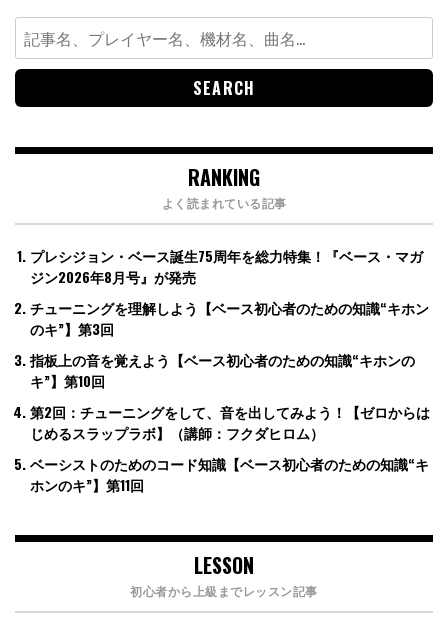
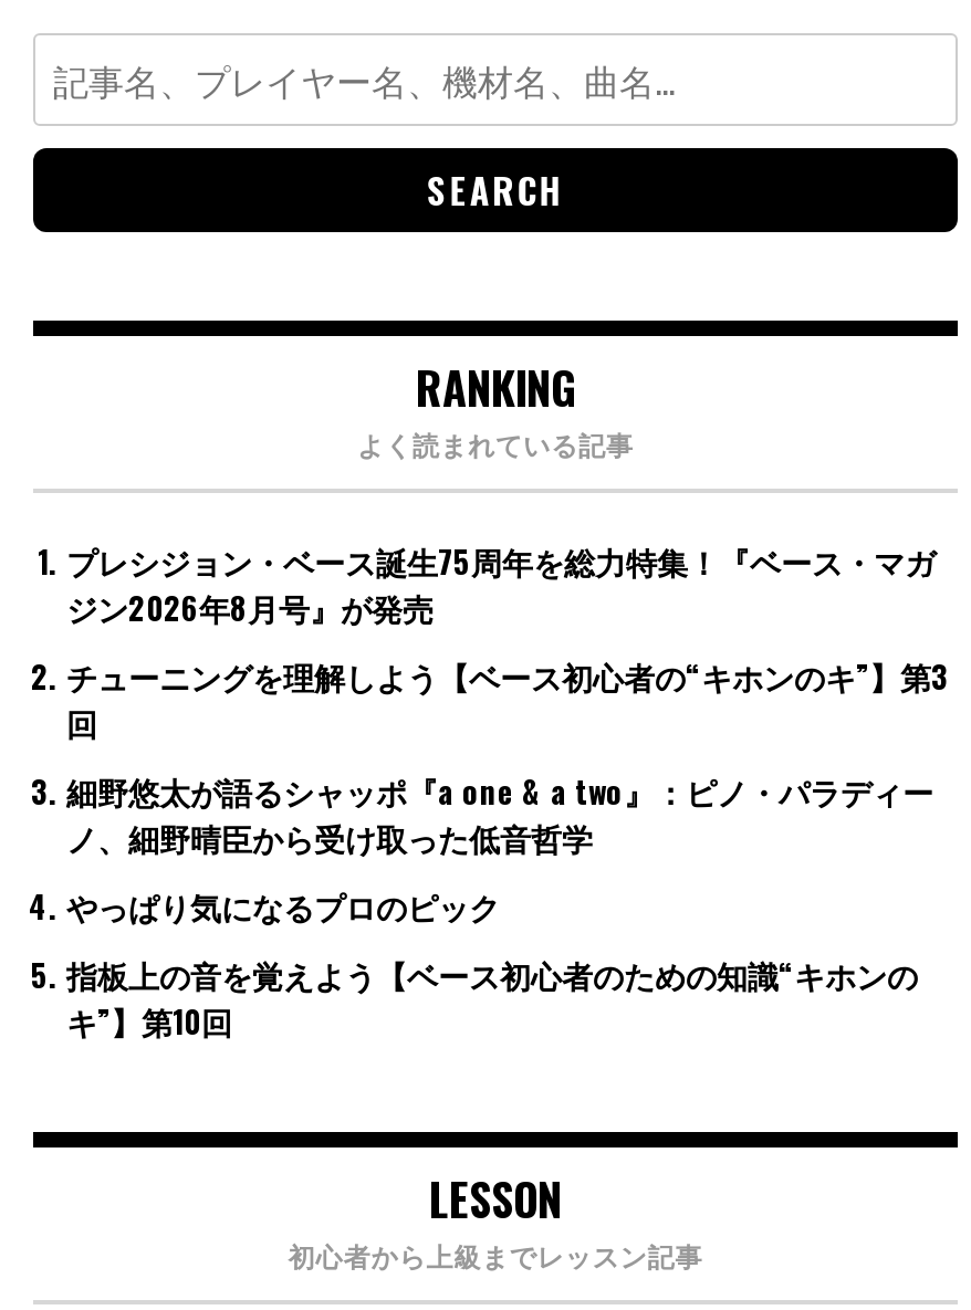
[30,297,429,339] チューニングを理解しよう【ベース初心者のための知識“キホン | のキ”】第3回 -> [66,652,949,929] チューニングを理解しよう【ベース初心者の“キホンのキ”】第3 | 回 | 細野悠太が語るシャッポ『a one & a two』：ピノ・パラディー | ノ、細野晴臣から受け取った低音哲学 | やっぱり気になるプロのピック
moved [30,349,415,391] -> [66,951,918,1044]: 指板上の音を覚えよう【ベース初心者のための知識“キホンの | キ”】第10回
[30,401,430,495] 第2回：チューニングをして、音を出してみよう！【ゼロからは | じめるスラップラボ】（講師：フクダヒロム） | ベーシストのためのコード知識【ベース初心者のための知識“キ | ホンのキ”】第11回 -> none

